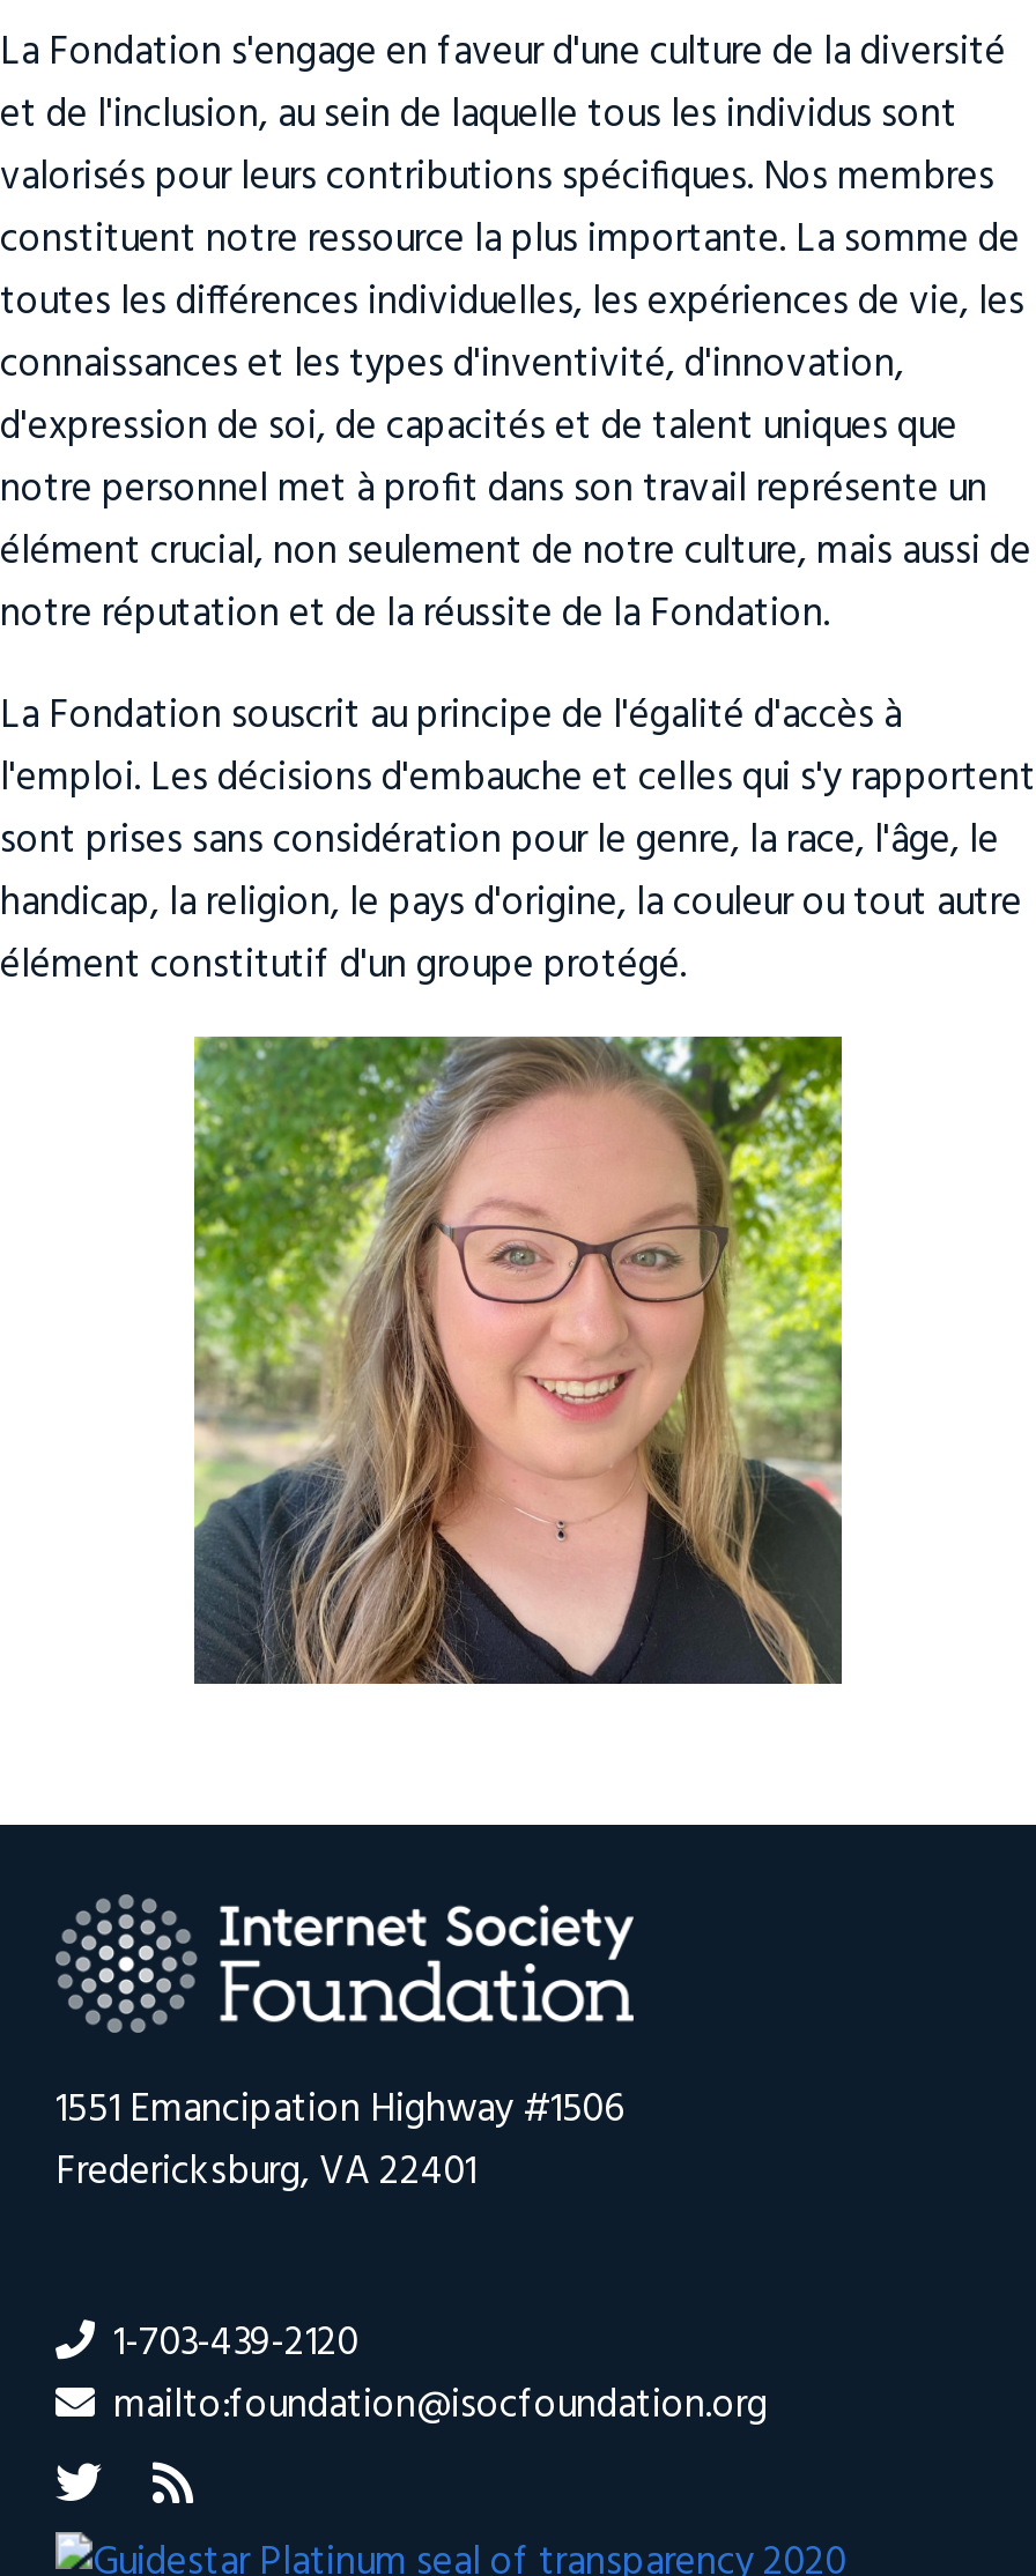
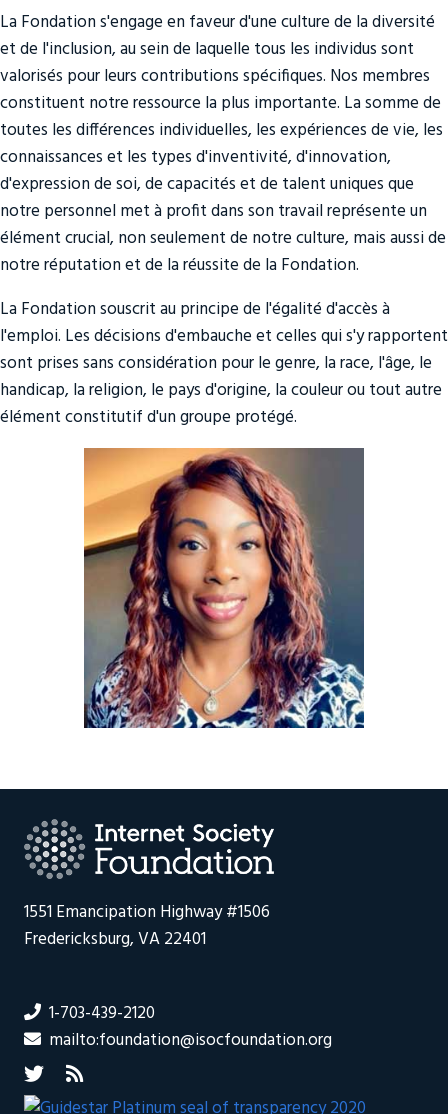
[192,1034,844,1686] [image] -> [83,447,365,729] [image]

